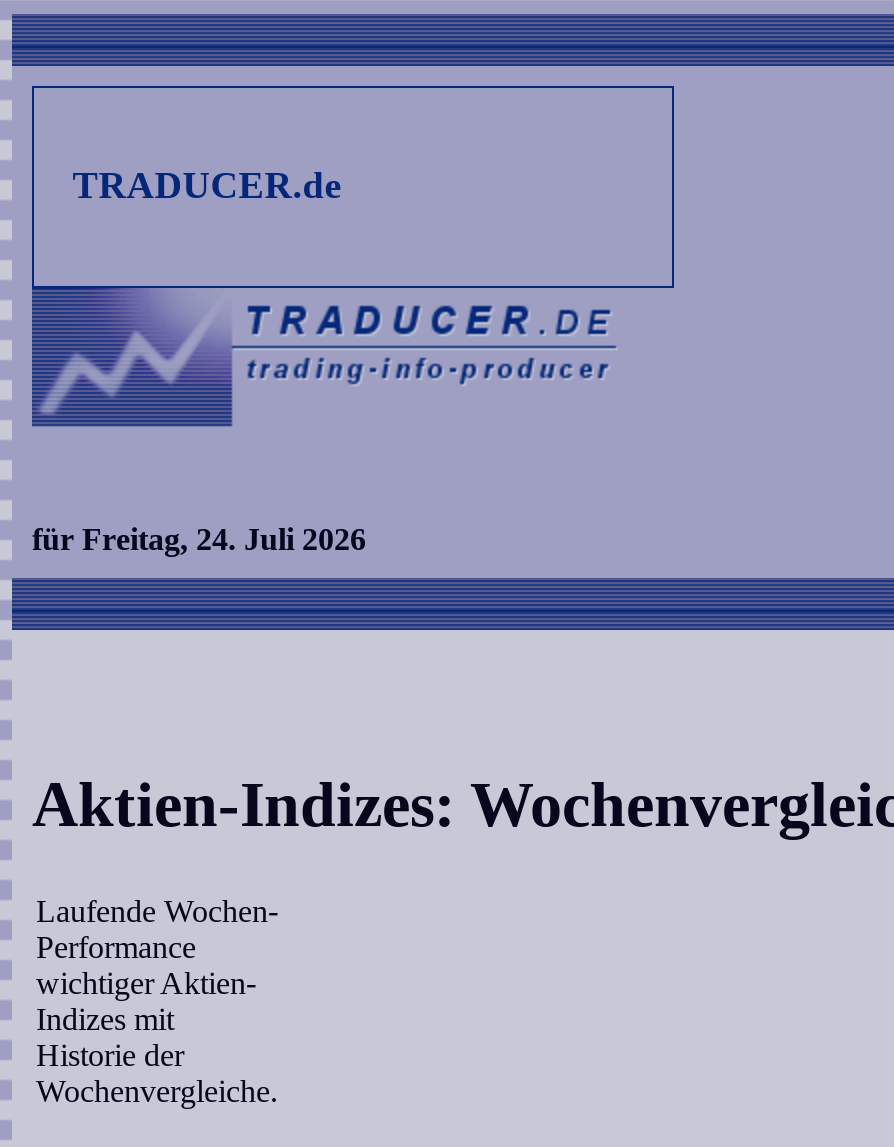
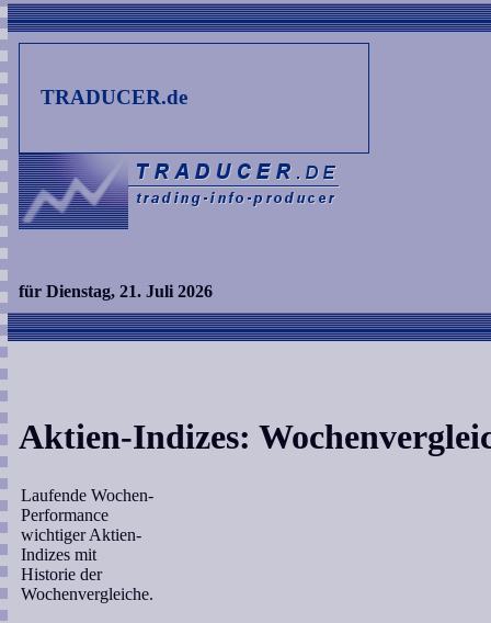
[32,522,366,556] für Freitag, 24. Juli 2026 -> [19,282,213,301] für Dienstag, 21. Juli 2026

